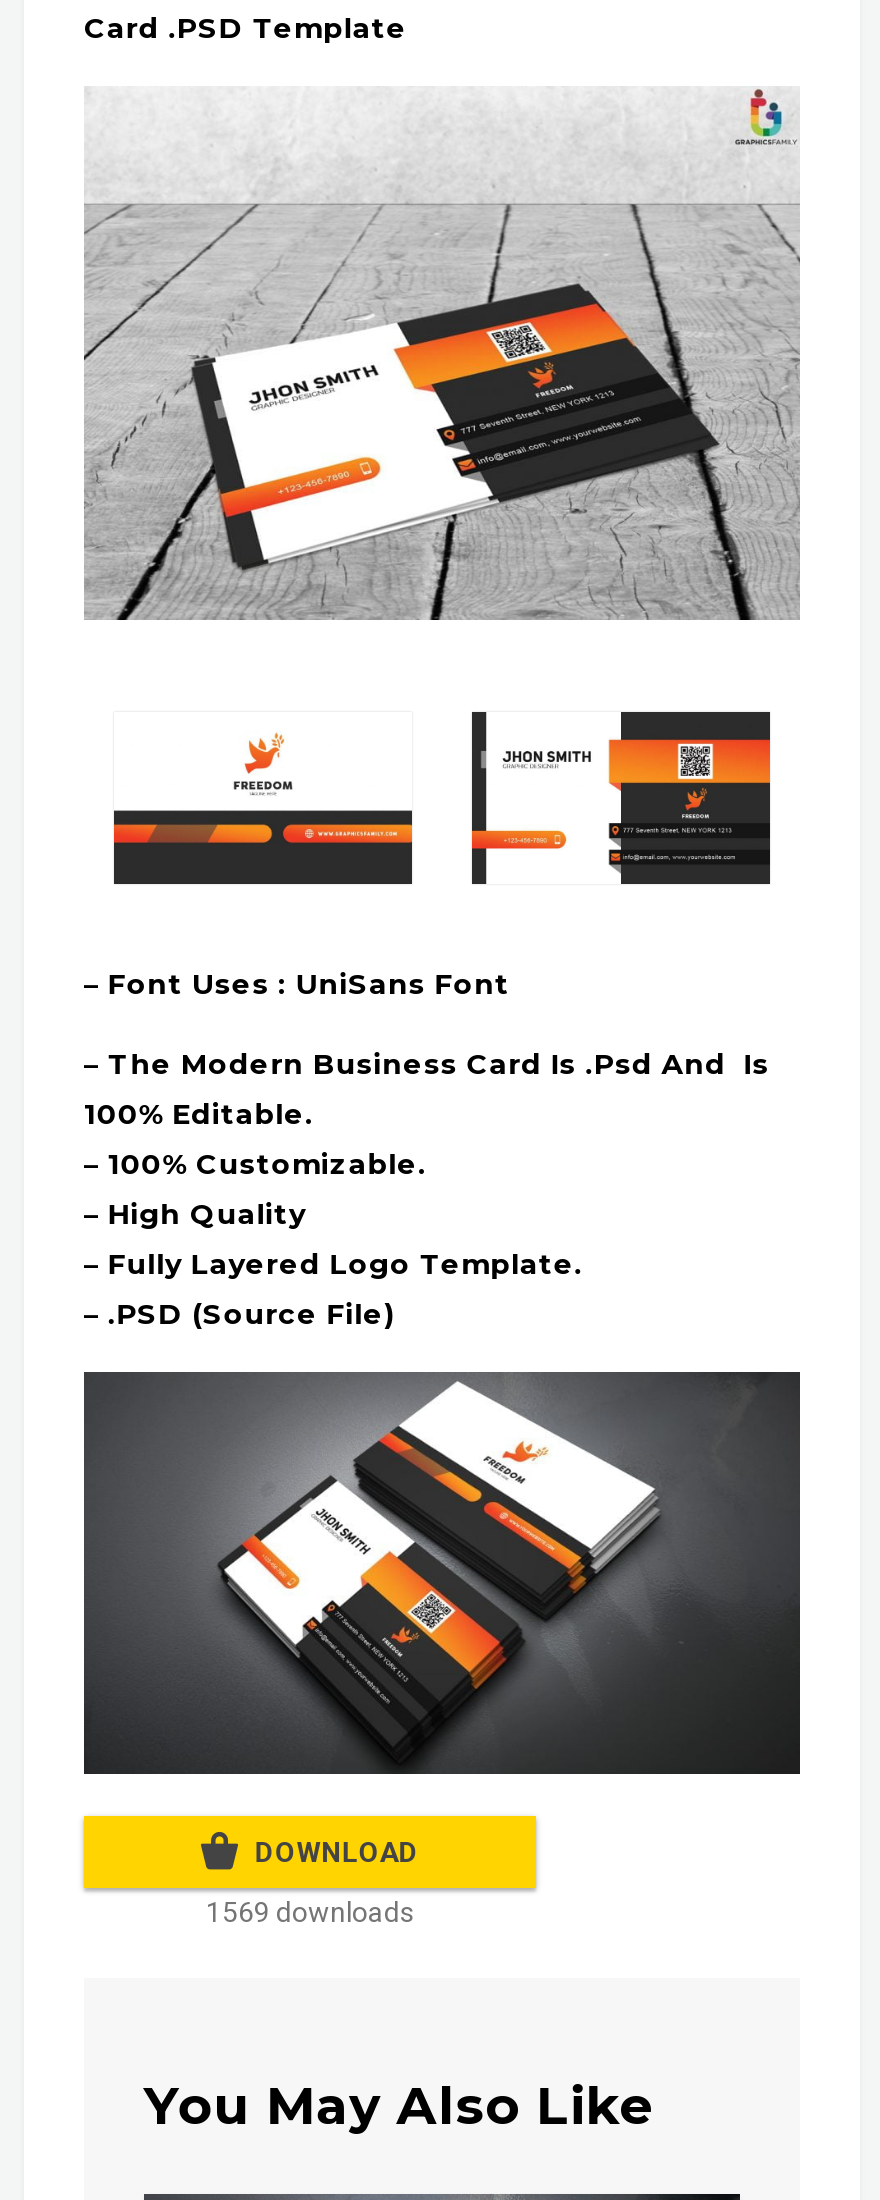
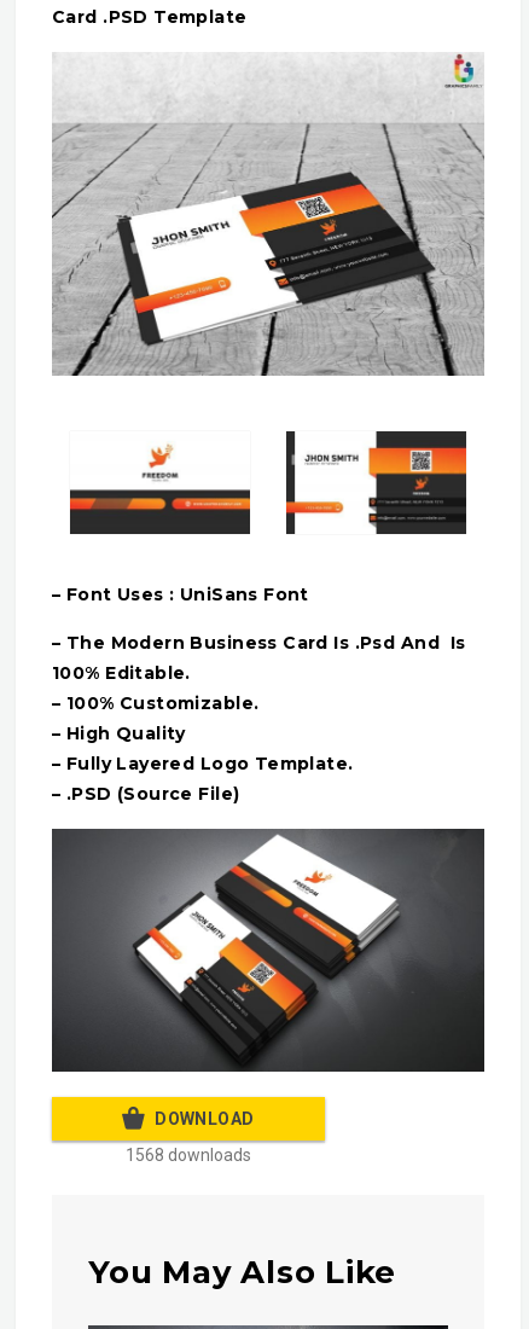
[206,1896,414,1928] 1569 downloads -> [126,1145,251,1165] 1568 downloads

